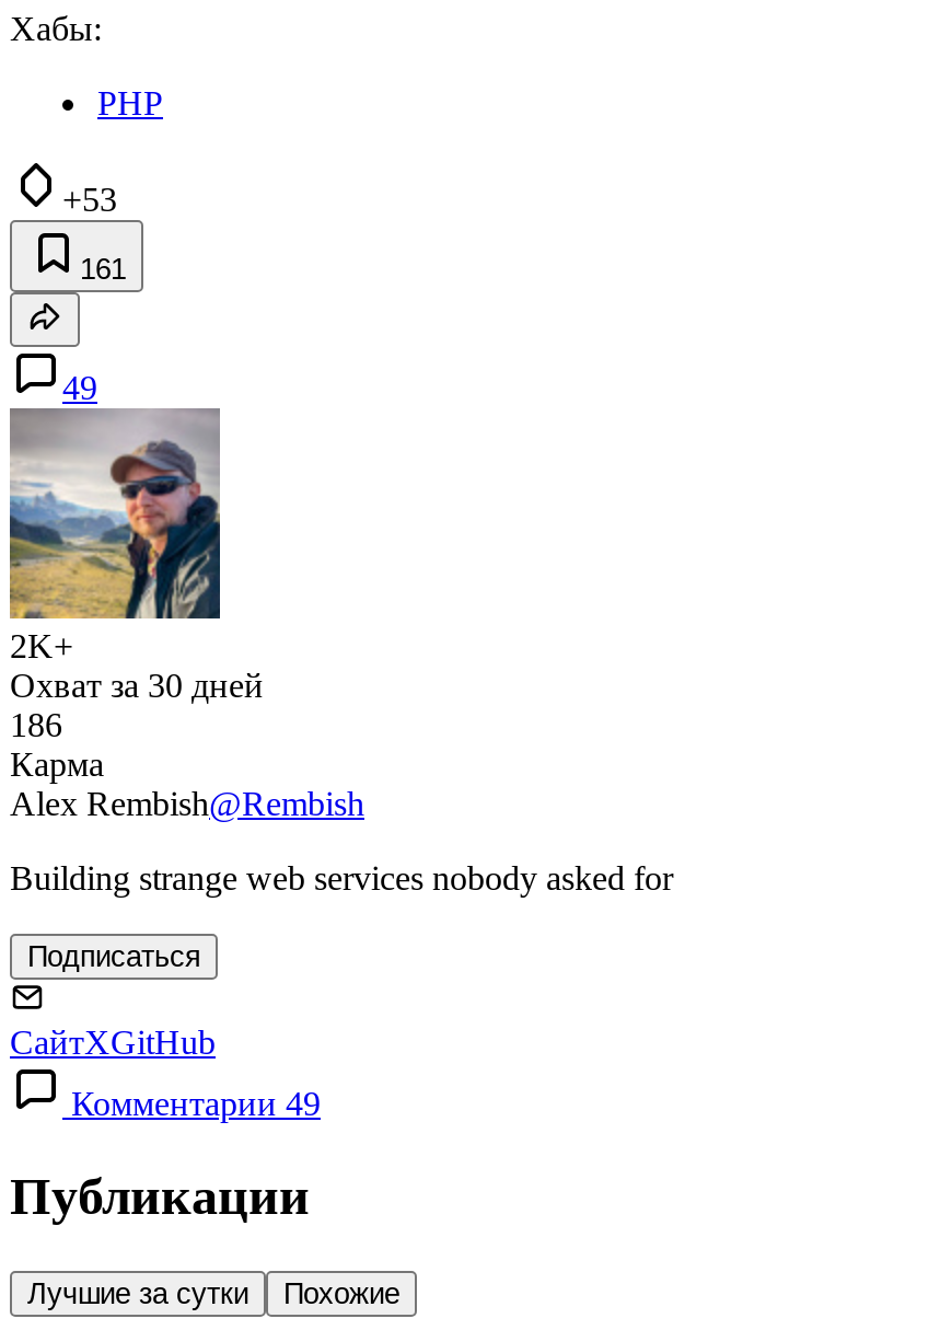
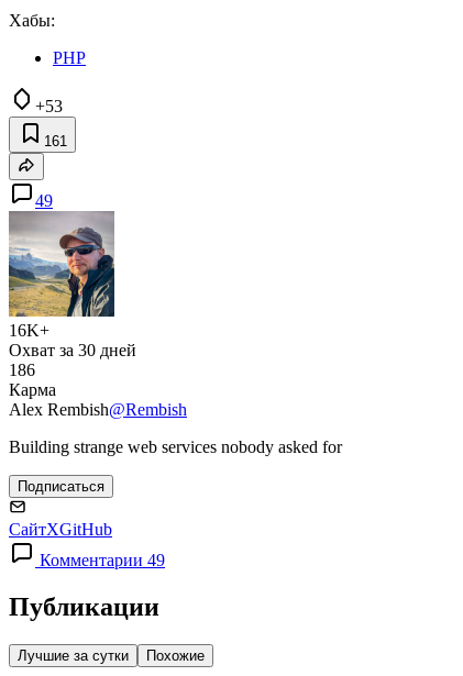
[10,628,73,665] 2K+ -> [9,321,49,340] 16K+

